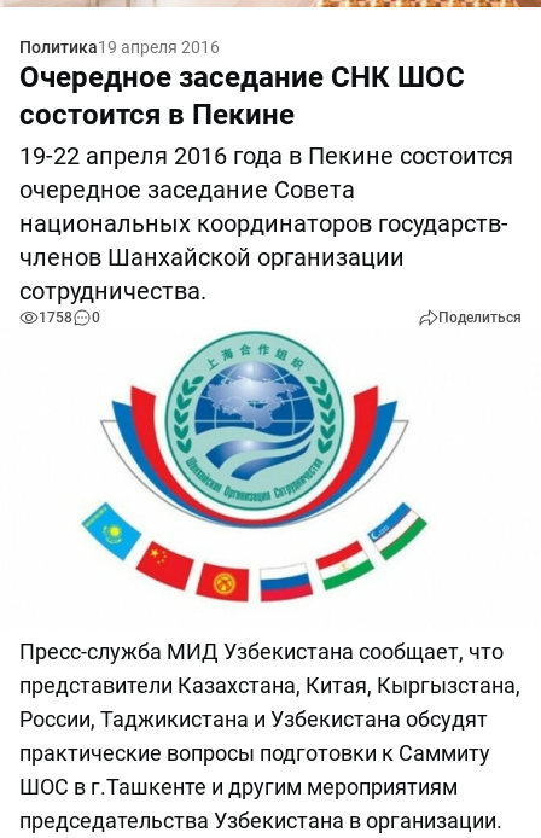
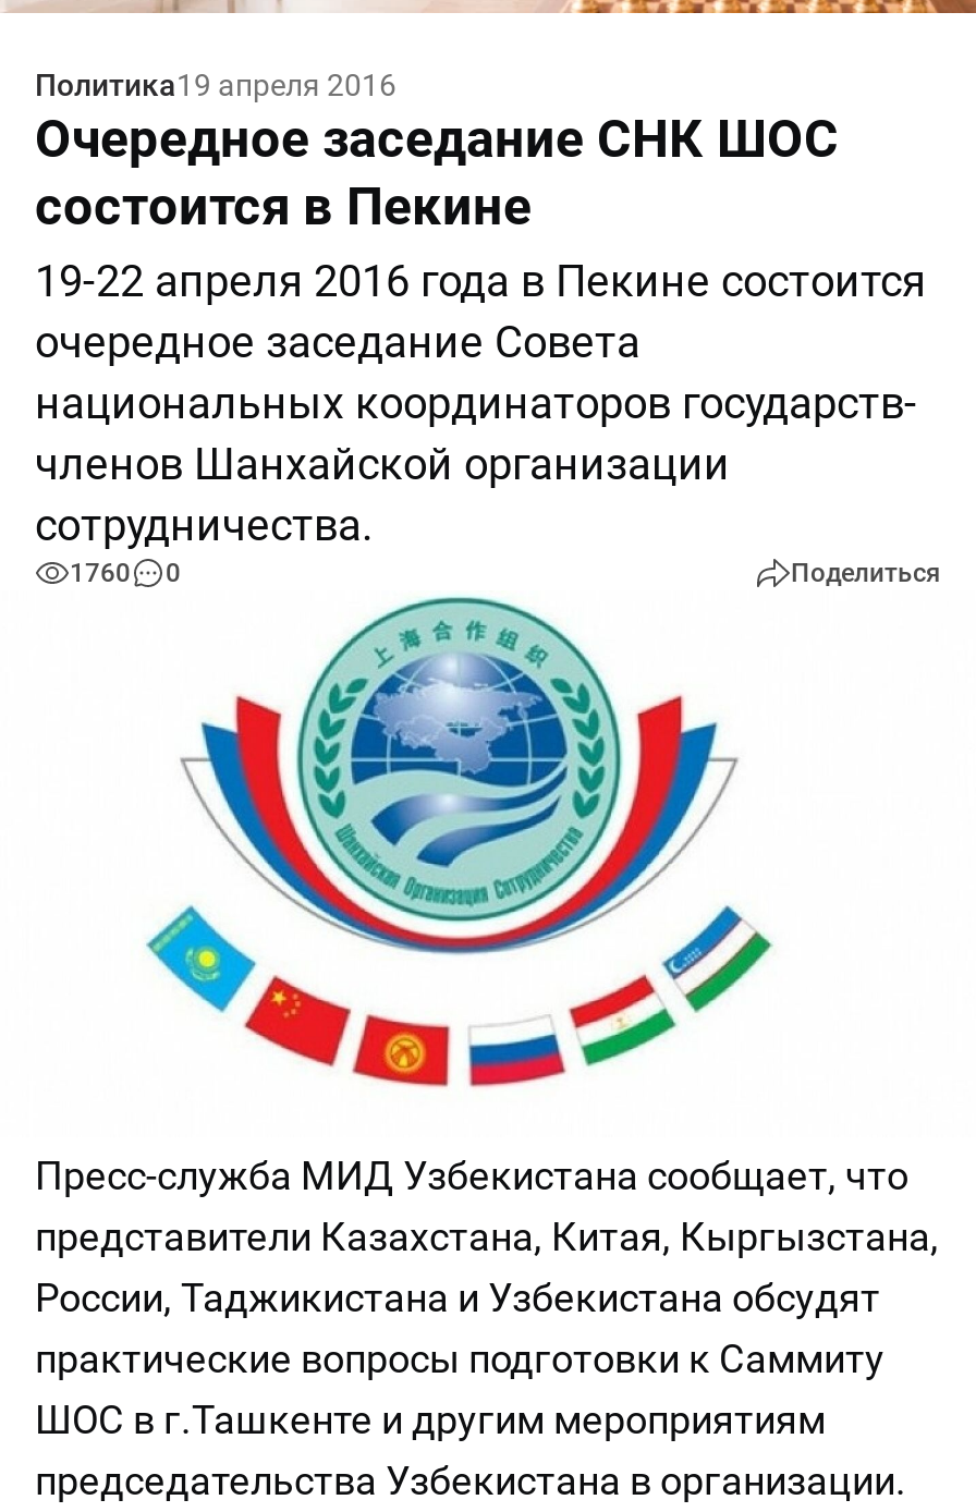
[39,309,100,326] 1758 0 -> [70,558,181,588] 1760 0

